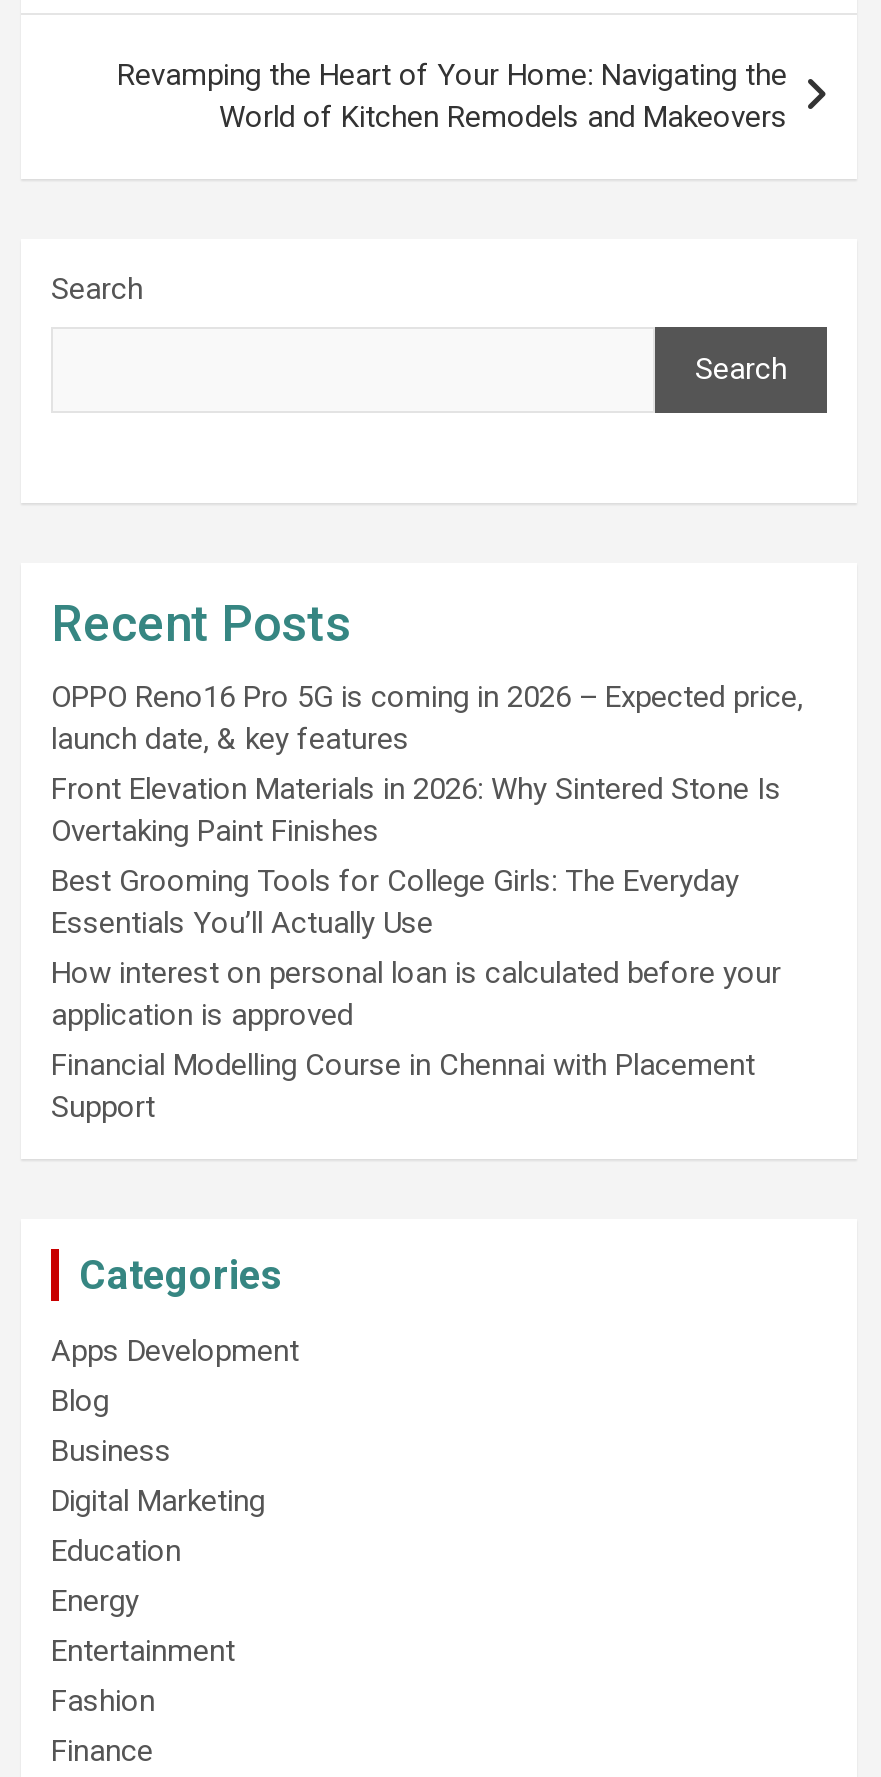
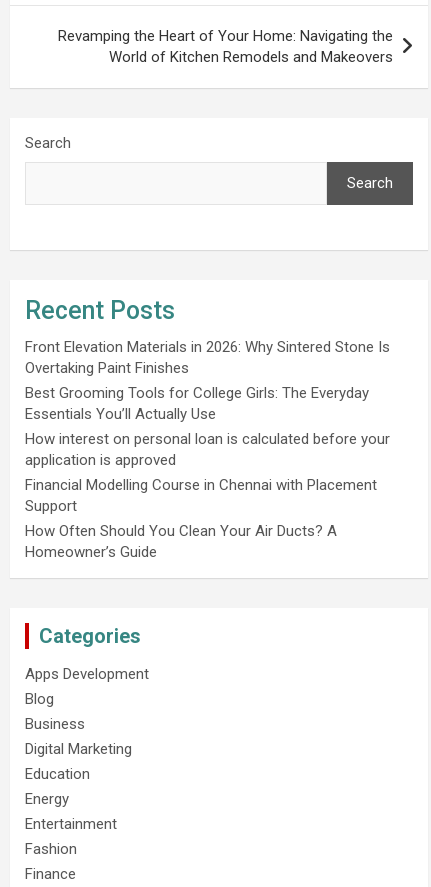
[51,678,803,756] OPPO Reno16 Pro 5G is coming in 2026 – Expected price, | launch date, & key features -> none
moved [51,770,781,1124] -> [25,338,390,515]: Front Elevation Materials in 2026: Why Sintered Stone Is | Overtaking Paint Finishes | Best Grooming Tools for College Girls: The Everyday | Essentials You’ll Actually Use | How interest on personal loan is calculated before your | application is approved | Financial Modelling Course in Chennai with Placement | Support
none -> [25,522,337,561] How Often Should You Clean Your Air Ducts? A | Homeowner’s Guide

